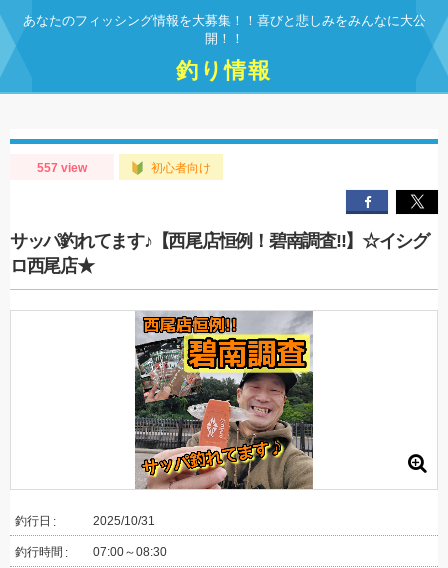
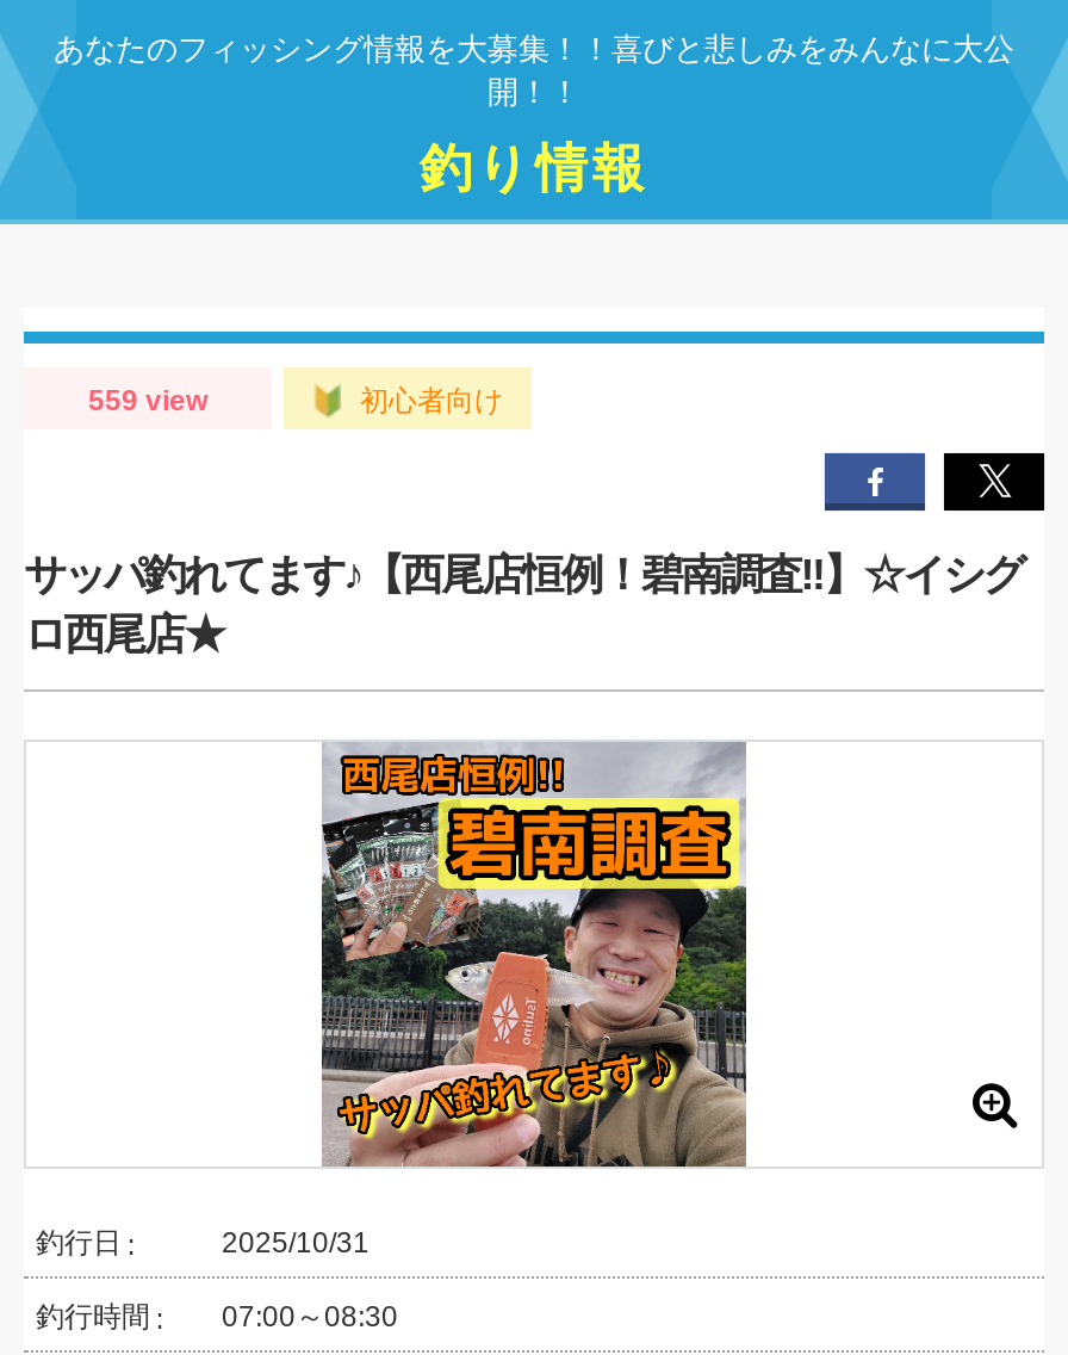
[37,161,87,175] 557 view -> [88,384,207,417] 559 view

